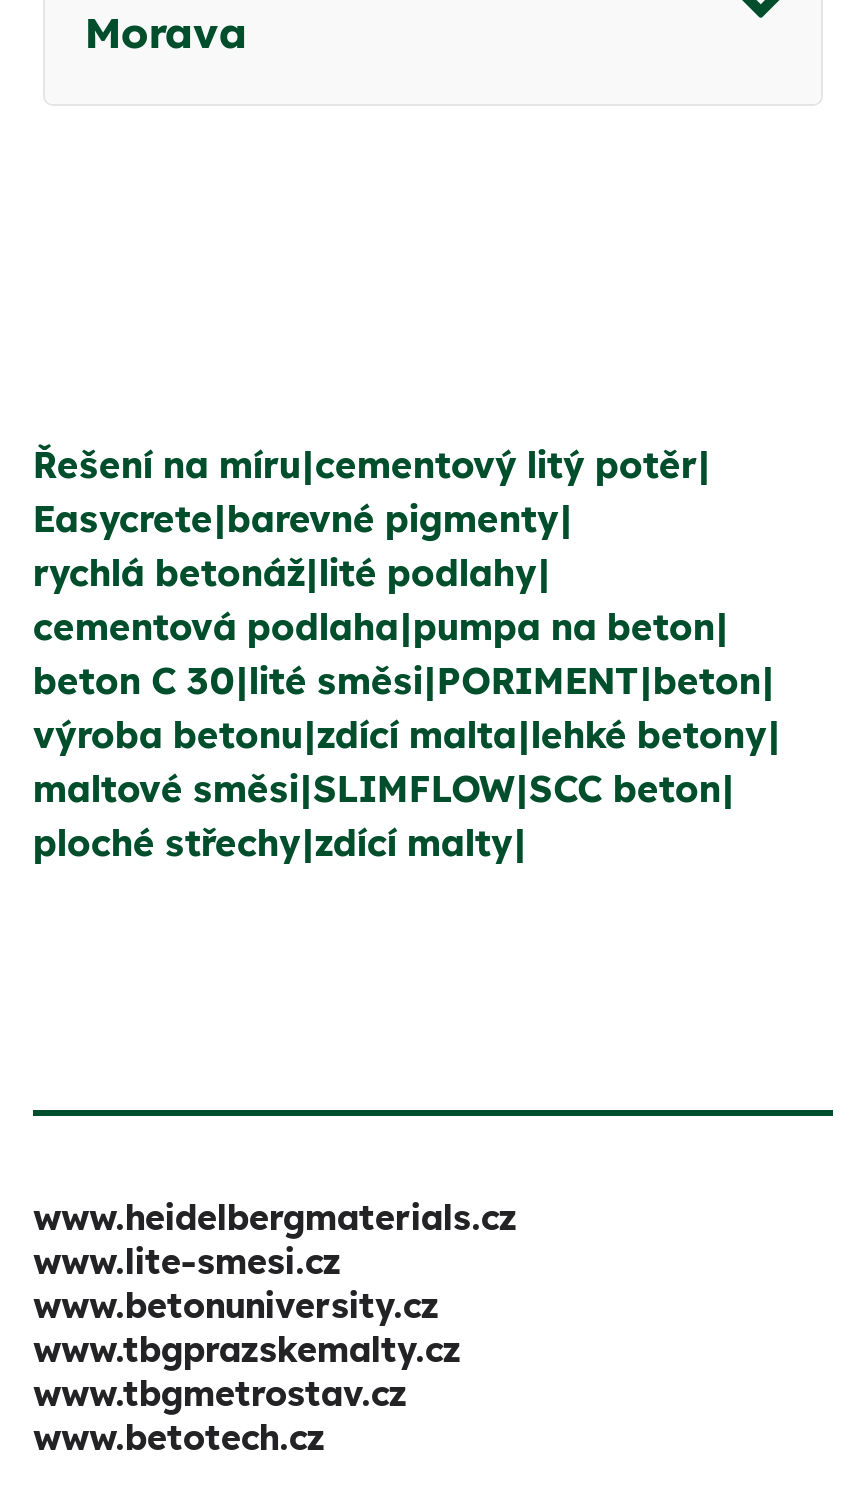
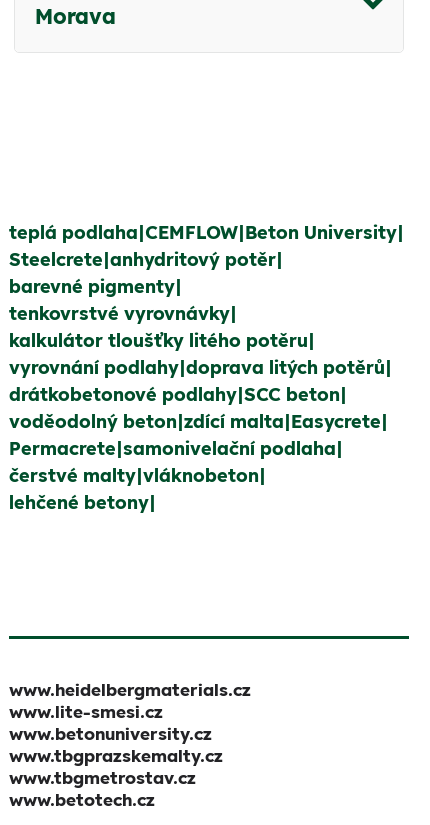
[33,442,767,866] Řešení na míru cementový litý potěr | Easycrete barevné pigmenty | rychlá betonáž lité podlahy | cementová podlaha pumpa na beton | beton C 30 lité směsi PORIMENT beton | výroba betonu zdící malta lehké betony | maltové směsi SLIMFLOW SCC beton | ploché střechy zdící malty -> [9,221,397,514] teplá podlaha CEMFLOW Beton University | Steelcrete anhydritový potěr | barevné pigmenty | tenkovrstvé vyrovnávky | kalkulátor tloušťky litého potěru | vyrovnání podlahy doprava litých potěrů | drátkobetonové podlahy SCC beton | voděodolný beton zdící malta Easycrete | Permacrete samonivelační podlaha | čerstvé malty vláknobeton | lehčené betony

